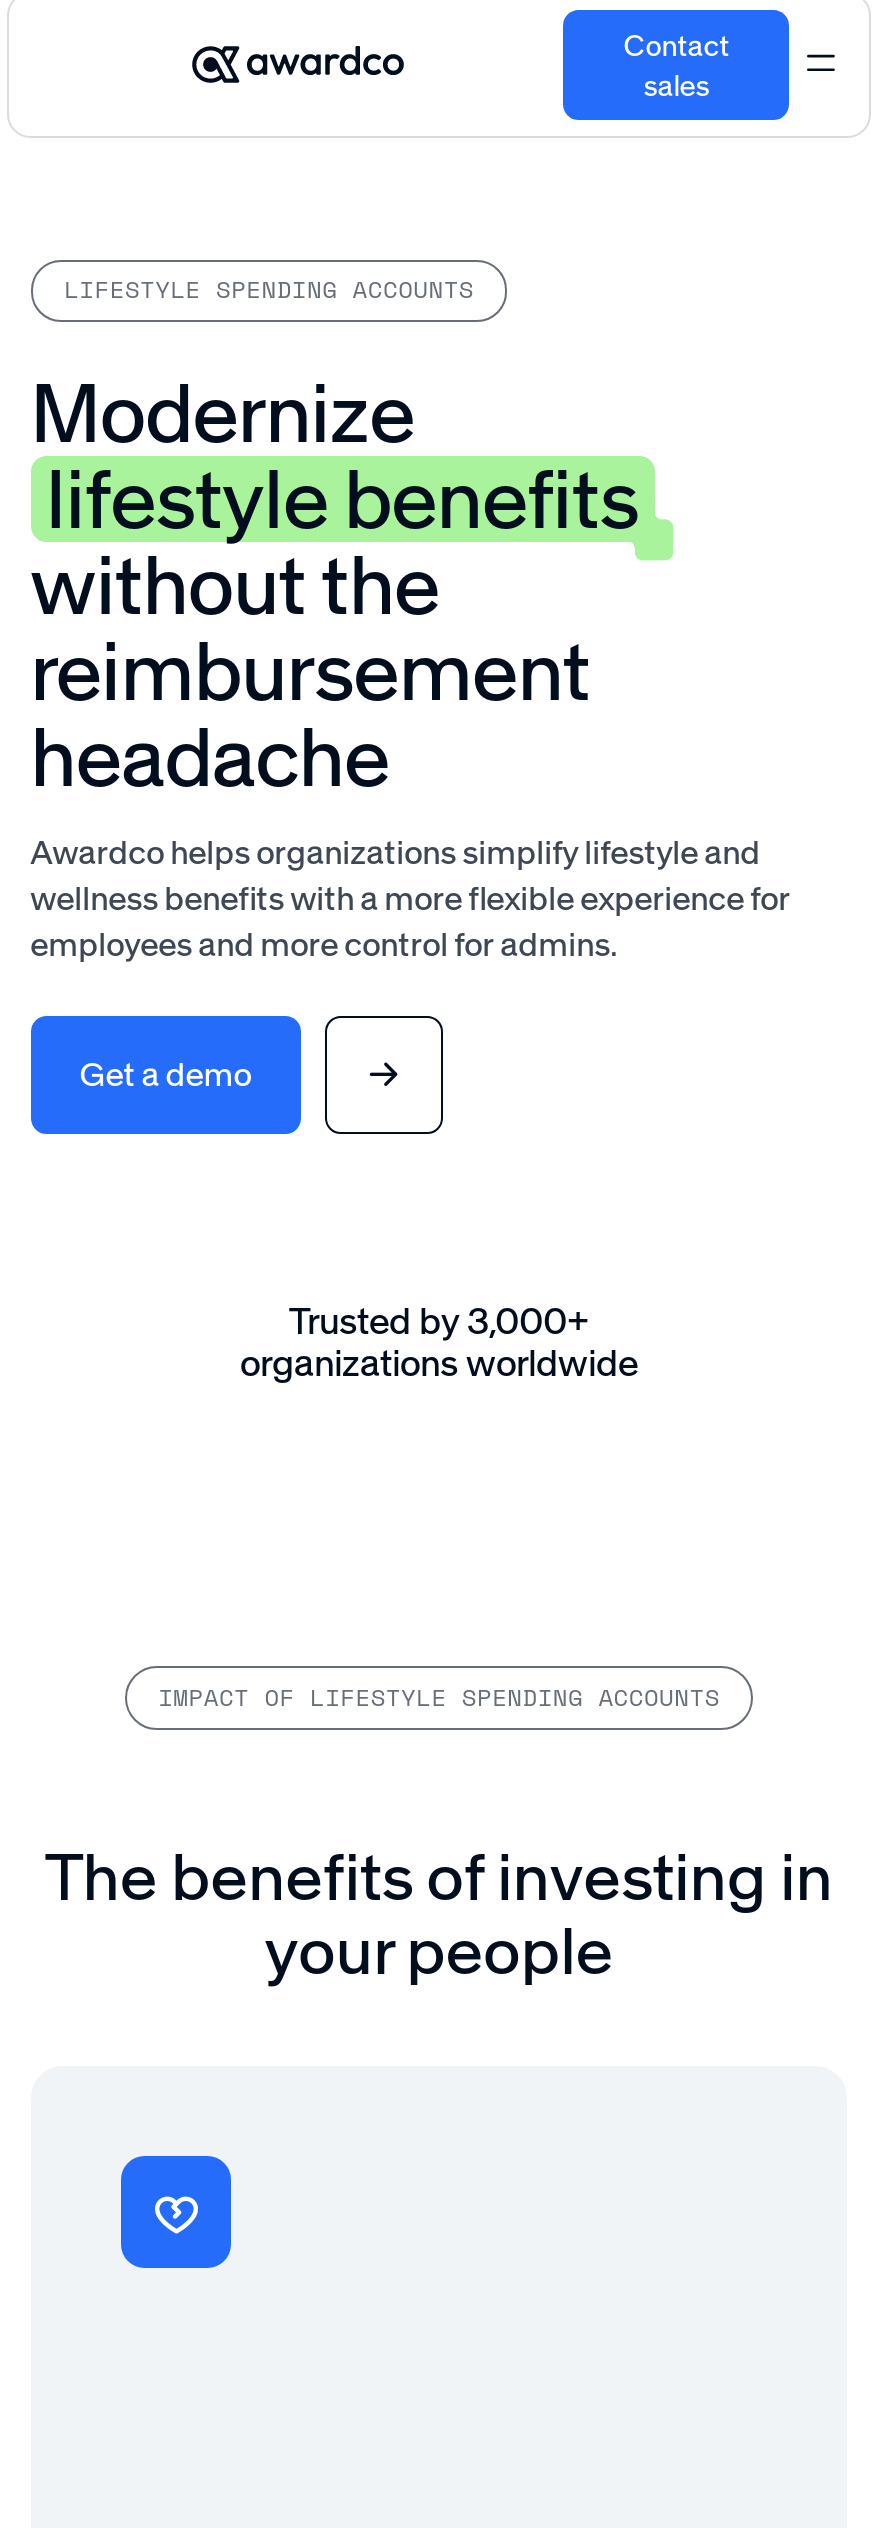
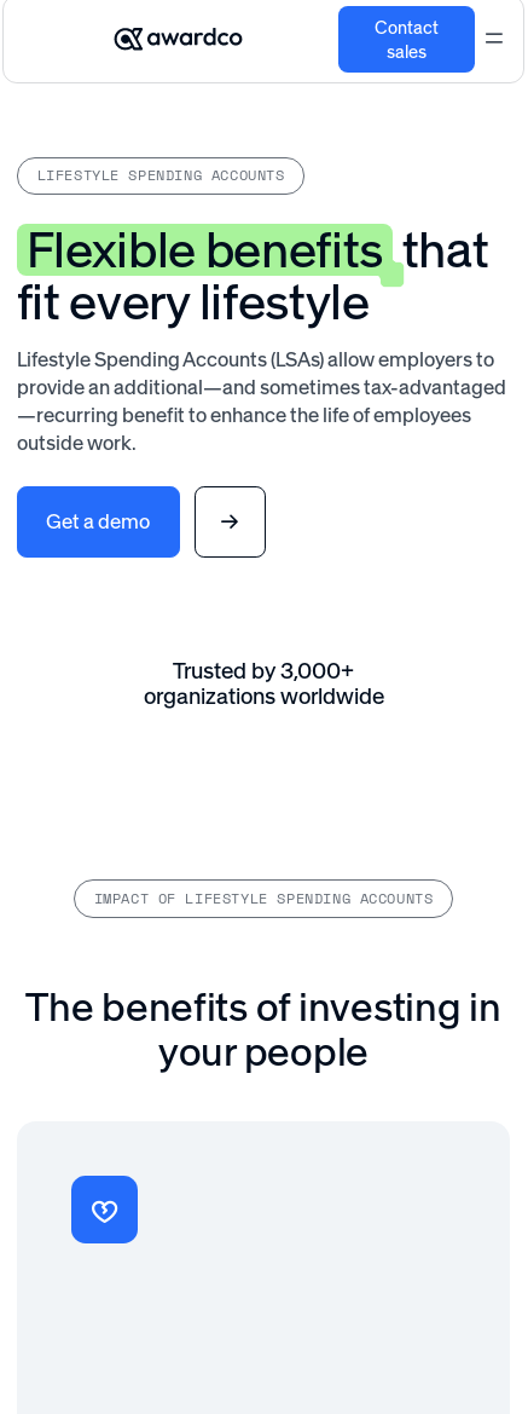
[30,361,790,965] Modernize | lifestyle benefits | without the | reimbursement | headache | Awardco helps organizations simplify lifestyle and | wellness benefits with a more flexible experience for | employees and more control for admins. -> [17,219,506,455] Flexible benefits that | fit every lifestyle | Lifestyle Spending Accounts (LSAs) allow employers to | provide an additional—and sometimes tax-advantaged | —recurring benefit to enhance the life of employees | outside work.

